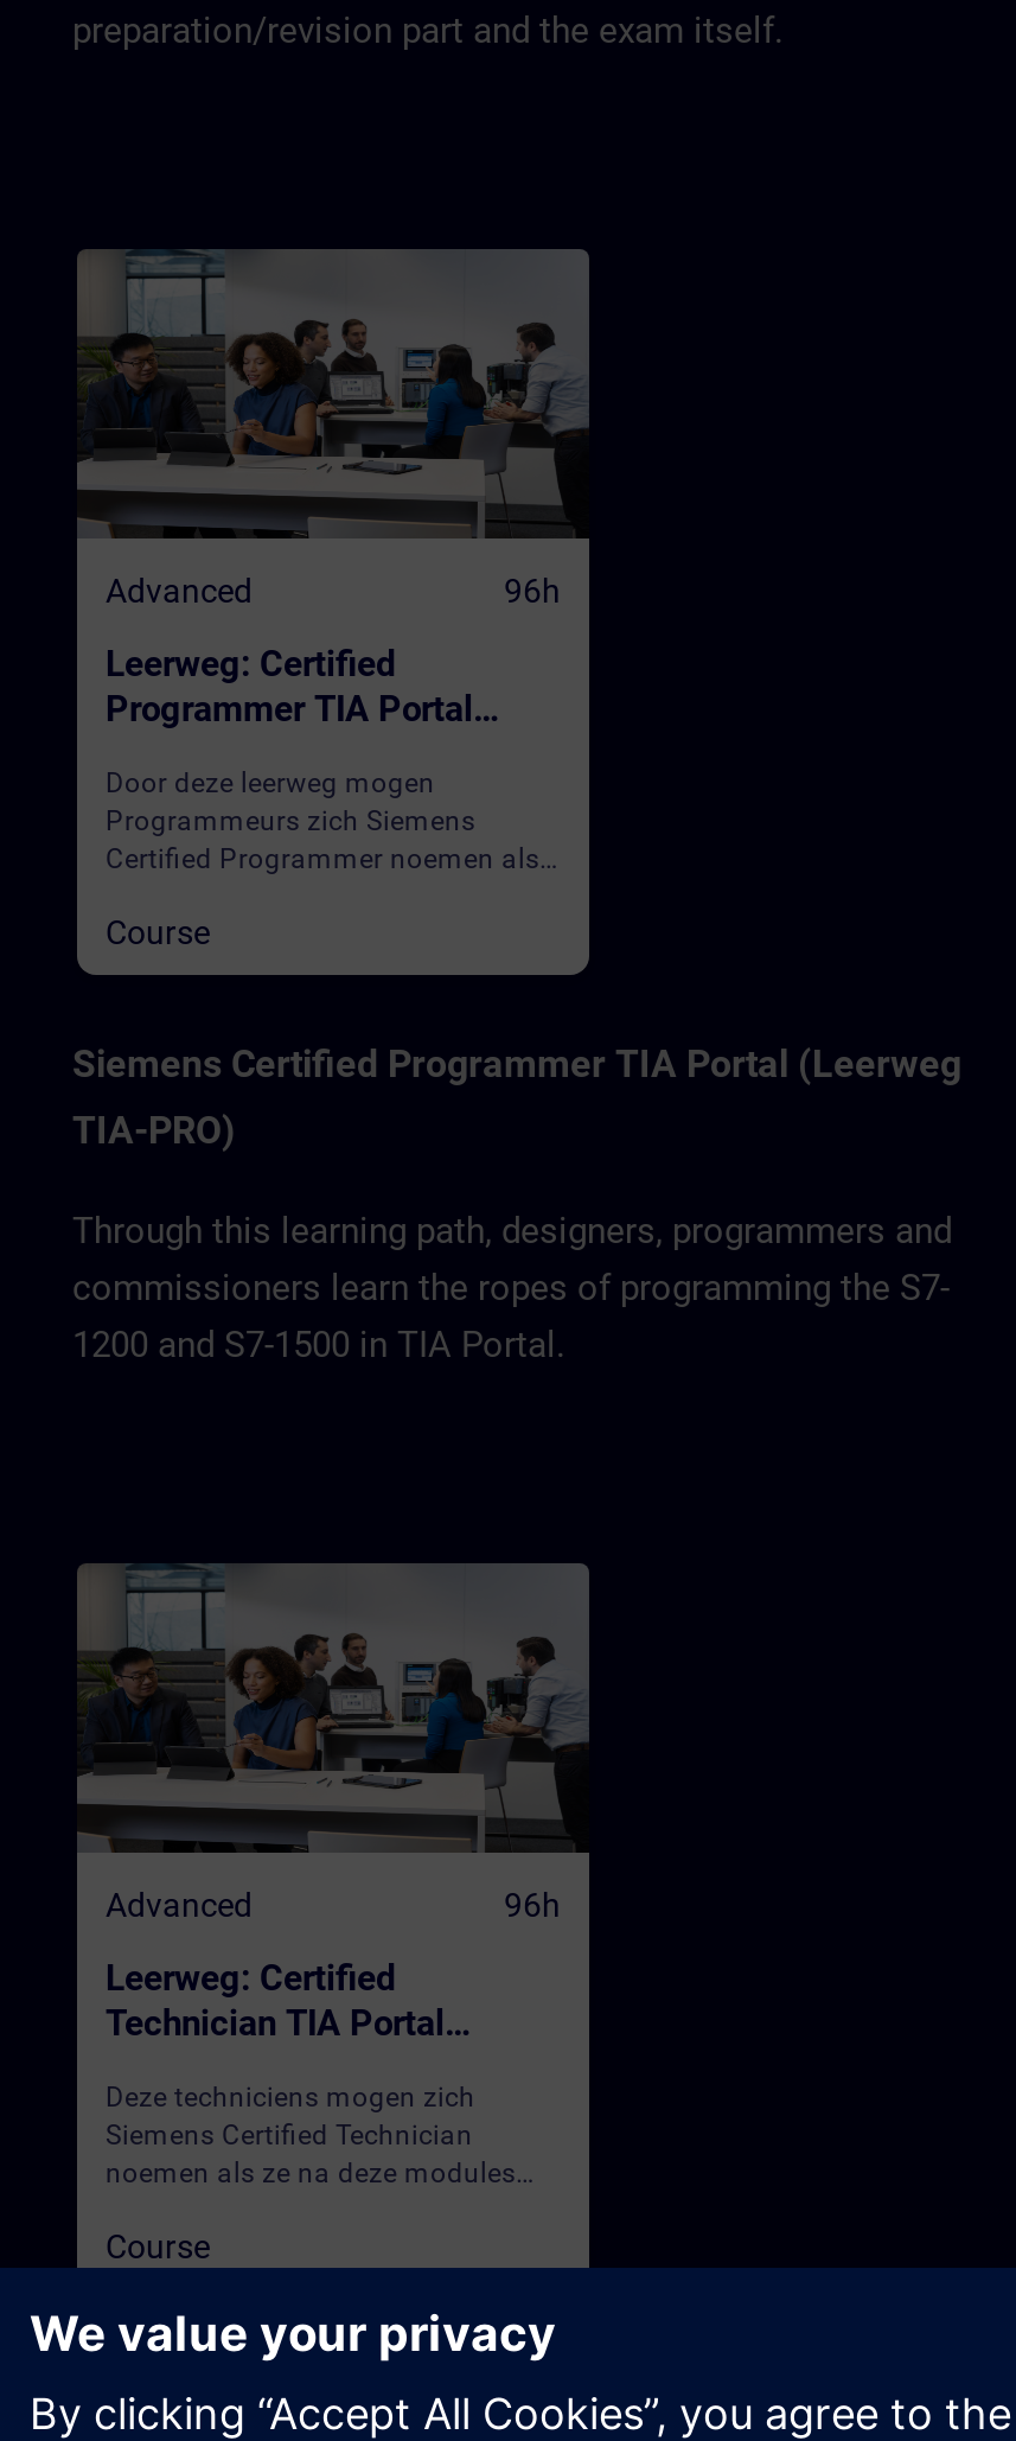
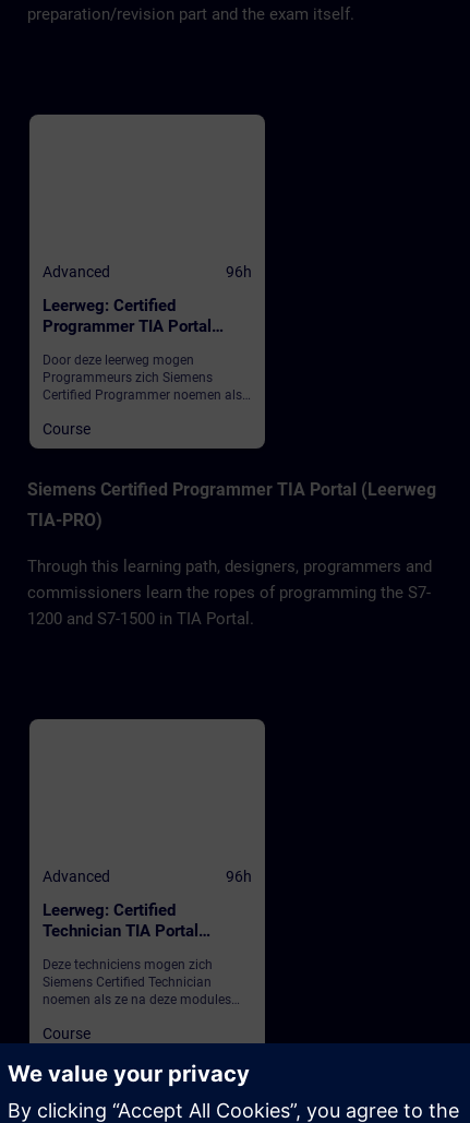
[77,249,589,541] [image] -> none
[77,1563,589,1855] [image] -> none

